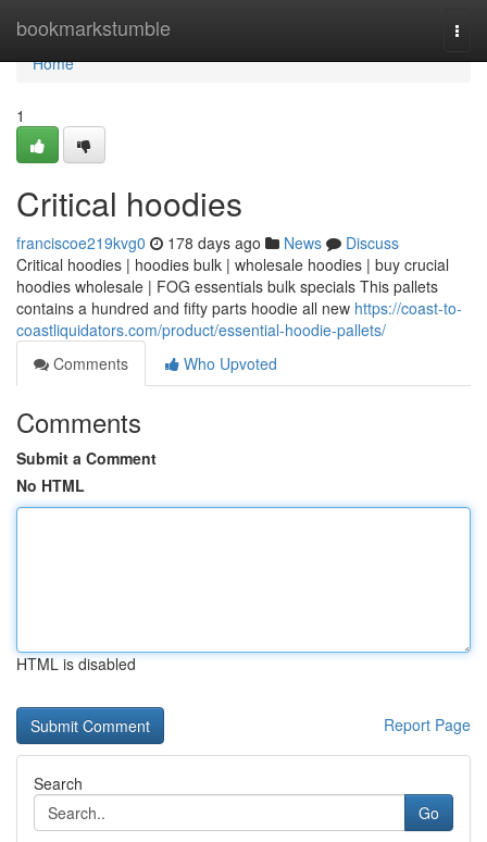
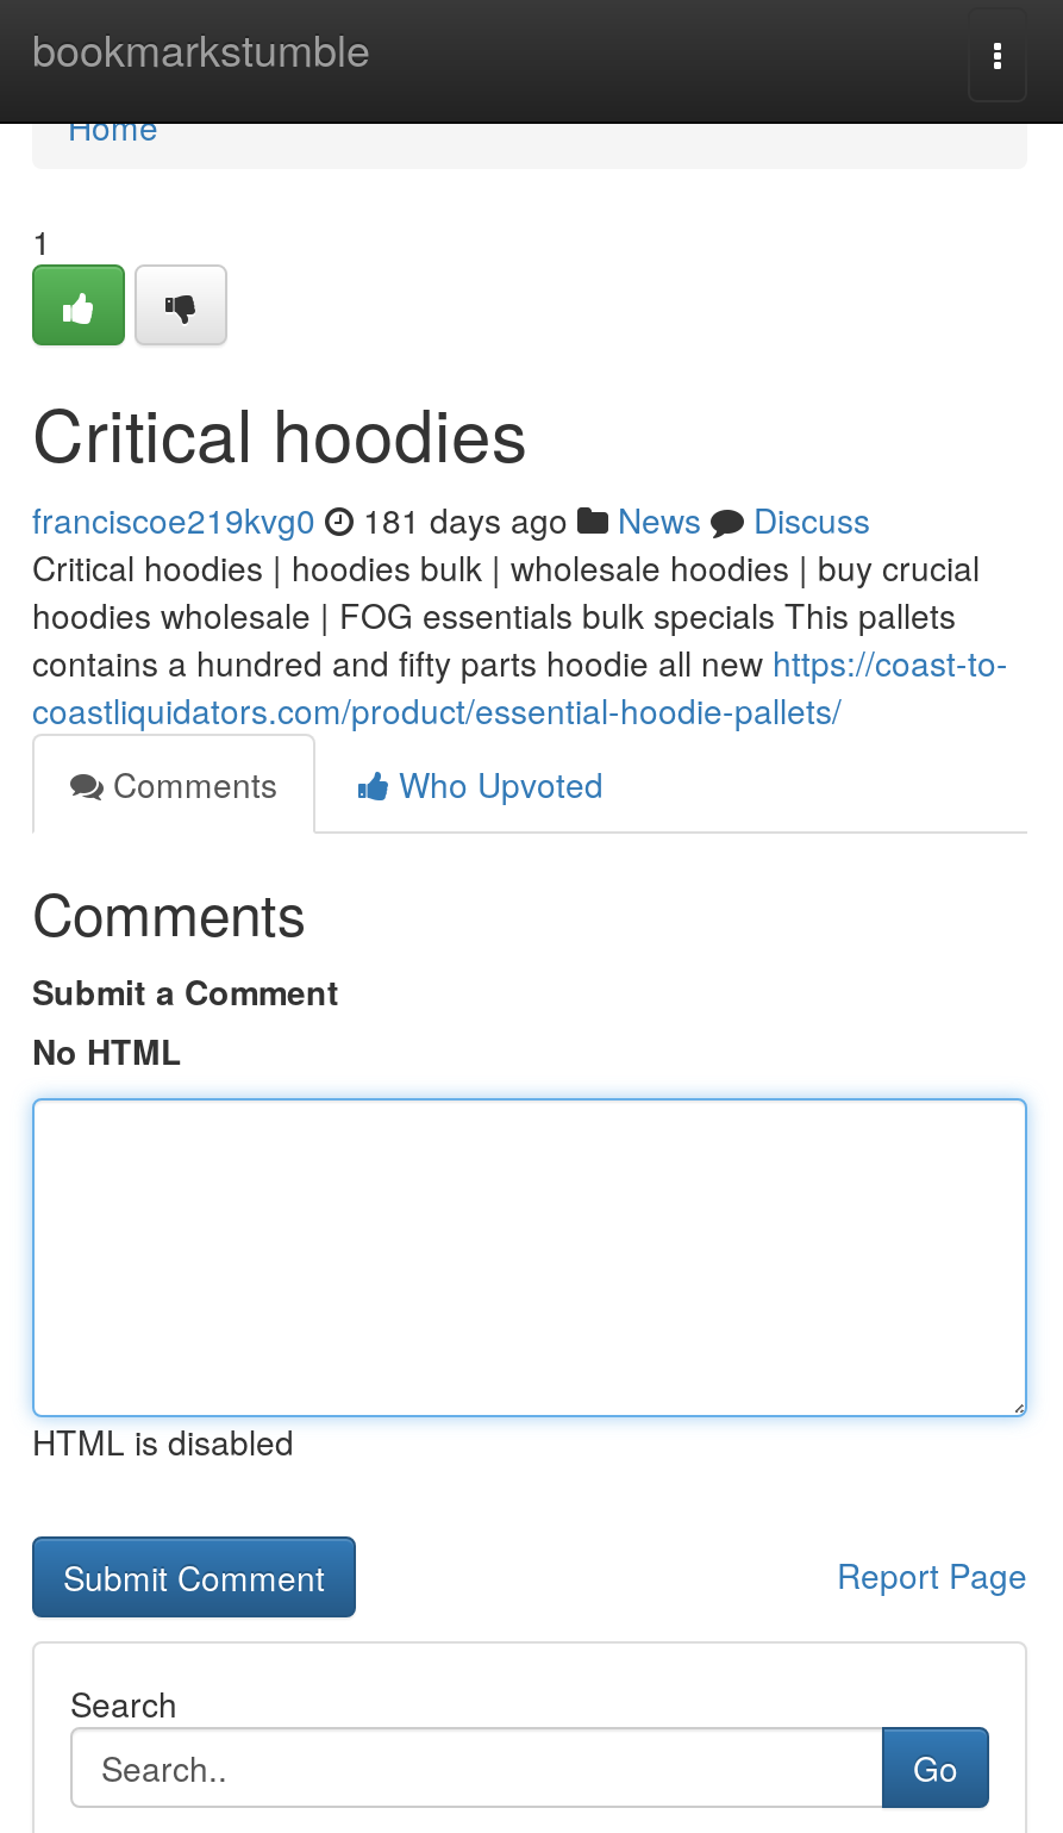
[16,232,399,253] franciscoe219kvg0 178 days ago News Discuss -> [32,495,870,543] franciscoe219kvg0 181 days ago News Discuss

